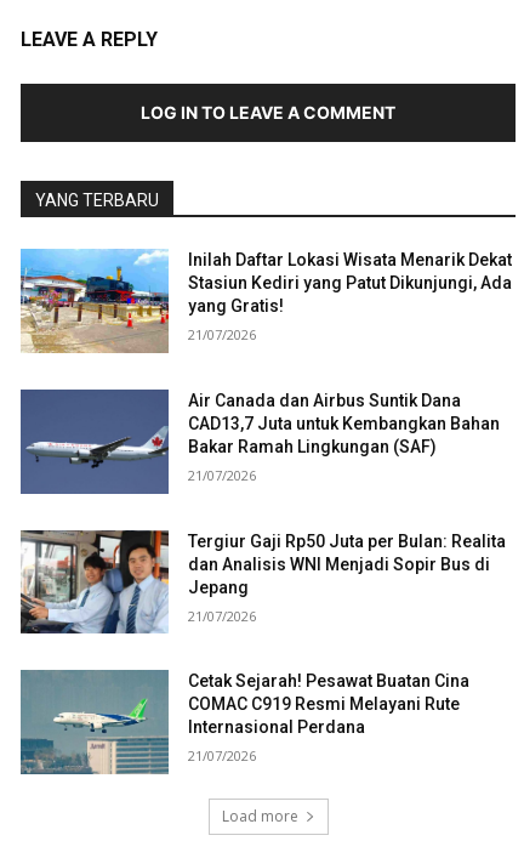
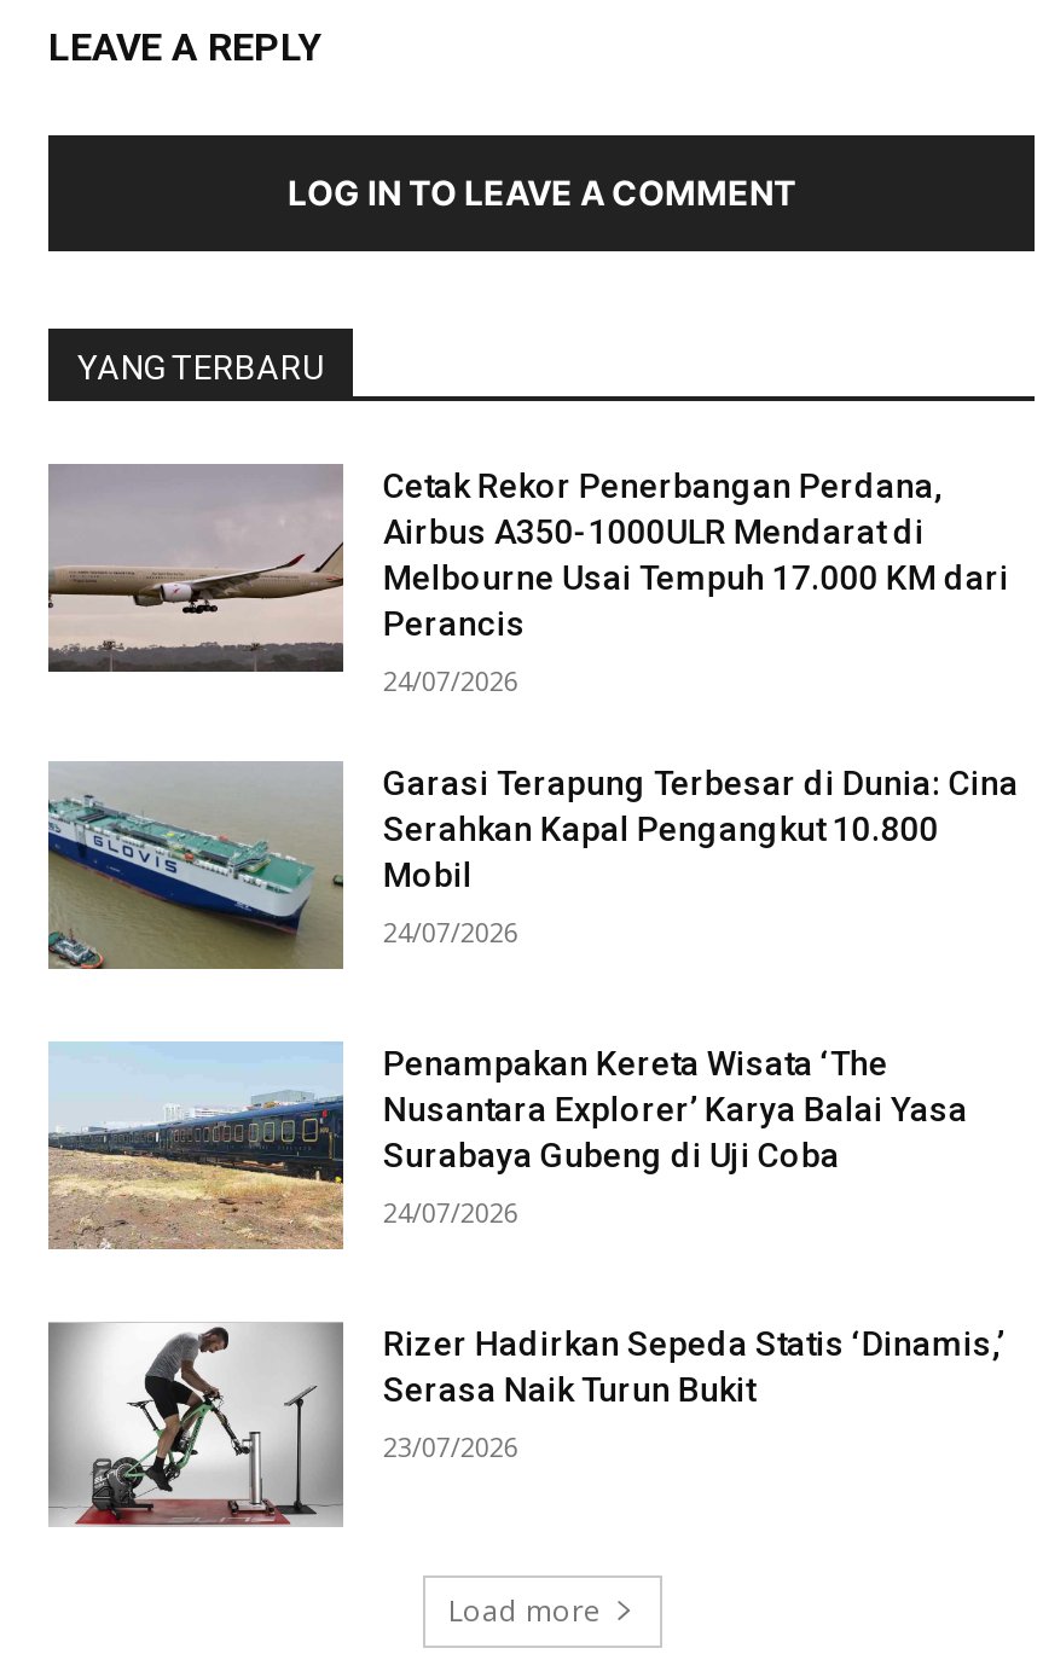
[19,248,512,354] [image] | Inilah Daftar Lokasi Wisata Menarik Dekat | Stasiun Kediri yang Patut Dikunjungi, Ada | yang Gratis! -> [46,462,1009,674] [image] | Cetak Rekor Penerbangan Perdana, | Airbus A350-1000ULR Mendarat di | Melbourne Usai Tempuh 17.000 KM dari | Perancis
[188,326,256,344] 21/07/2026 -> [383,663,518,699] 24/07/2026
[21,390,500,495] [image] | Air Canada dan Airbus Suntik Dana | CAD13,7 Juta untuk Kembangkan Bahan | Bakar Ramah Lingkungan (SAF) -> [48,764,1019,971] [image] | Garasi Terapung Terbesar di Dunia: Cina | Serahkan Kapal Pengangkut 10.800 | Mobil
[188,466,256,484] 21/07/2026 -> [383,914,518,950] 24/07/2026
[21,529,506,635] [image] | Tergiur Gaji Rp50 Juta per Bulan: Realita | dan Analisis WNI Menjadi Sopir Bus di | Jepang -> [46,1041,968,1252] [image] | Penampakan Kereta Wisata ‘The | Nusantara Explorer’ Karya Balai Yasa | Surabaya Gubeng di Uji Coba
[188,606,256,625] 21/07/2026 -> [383,1194,518,1230] 24/07/2026
[19,669,470,775] [image] | Cetak Sejarah! Pesawat Buatan Cina | COMAC C919 Resmi Melayani Rute | Internasional Perdana -> [48,1319,1004,1527] [image] | Rizer Hadirkan Sepeda Statis ‘Dinamis,’ | Serasa Naik Turun Bukit
[188,747,256,765] 21/07/2026 -> [383,1427,518,1464] 23/07/2026

